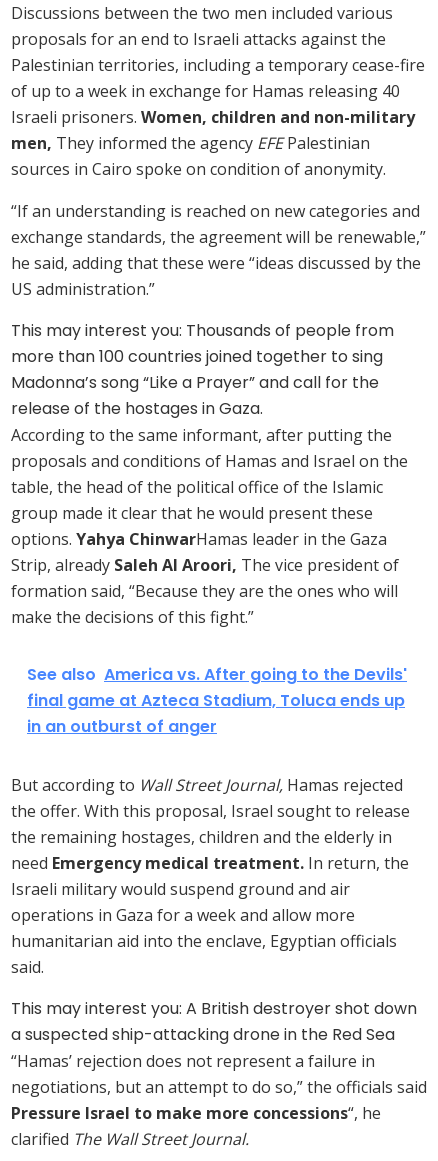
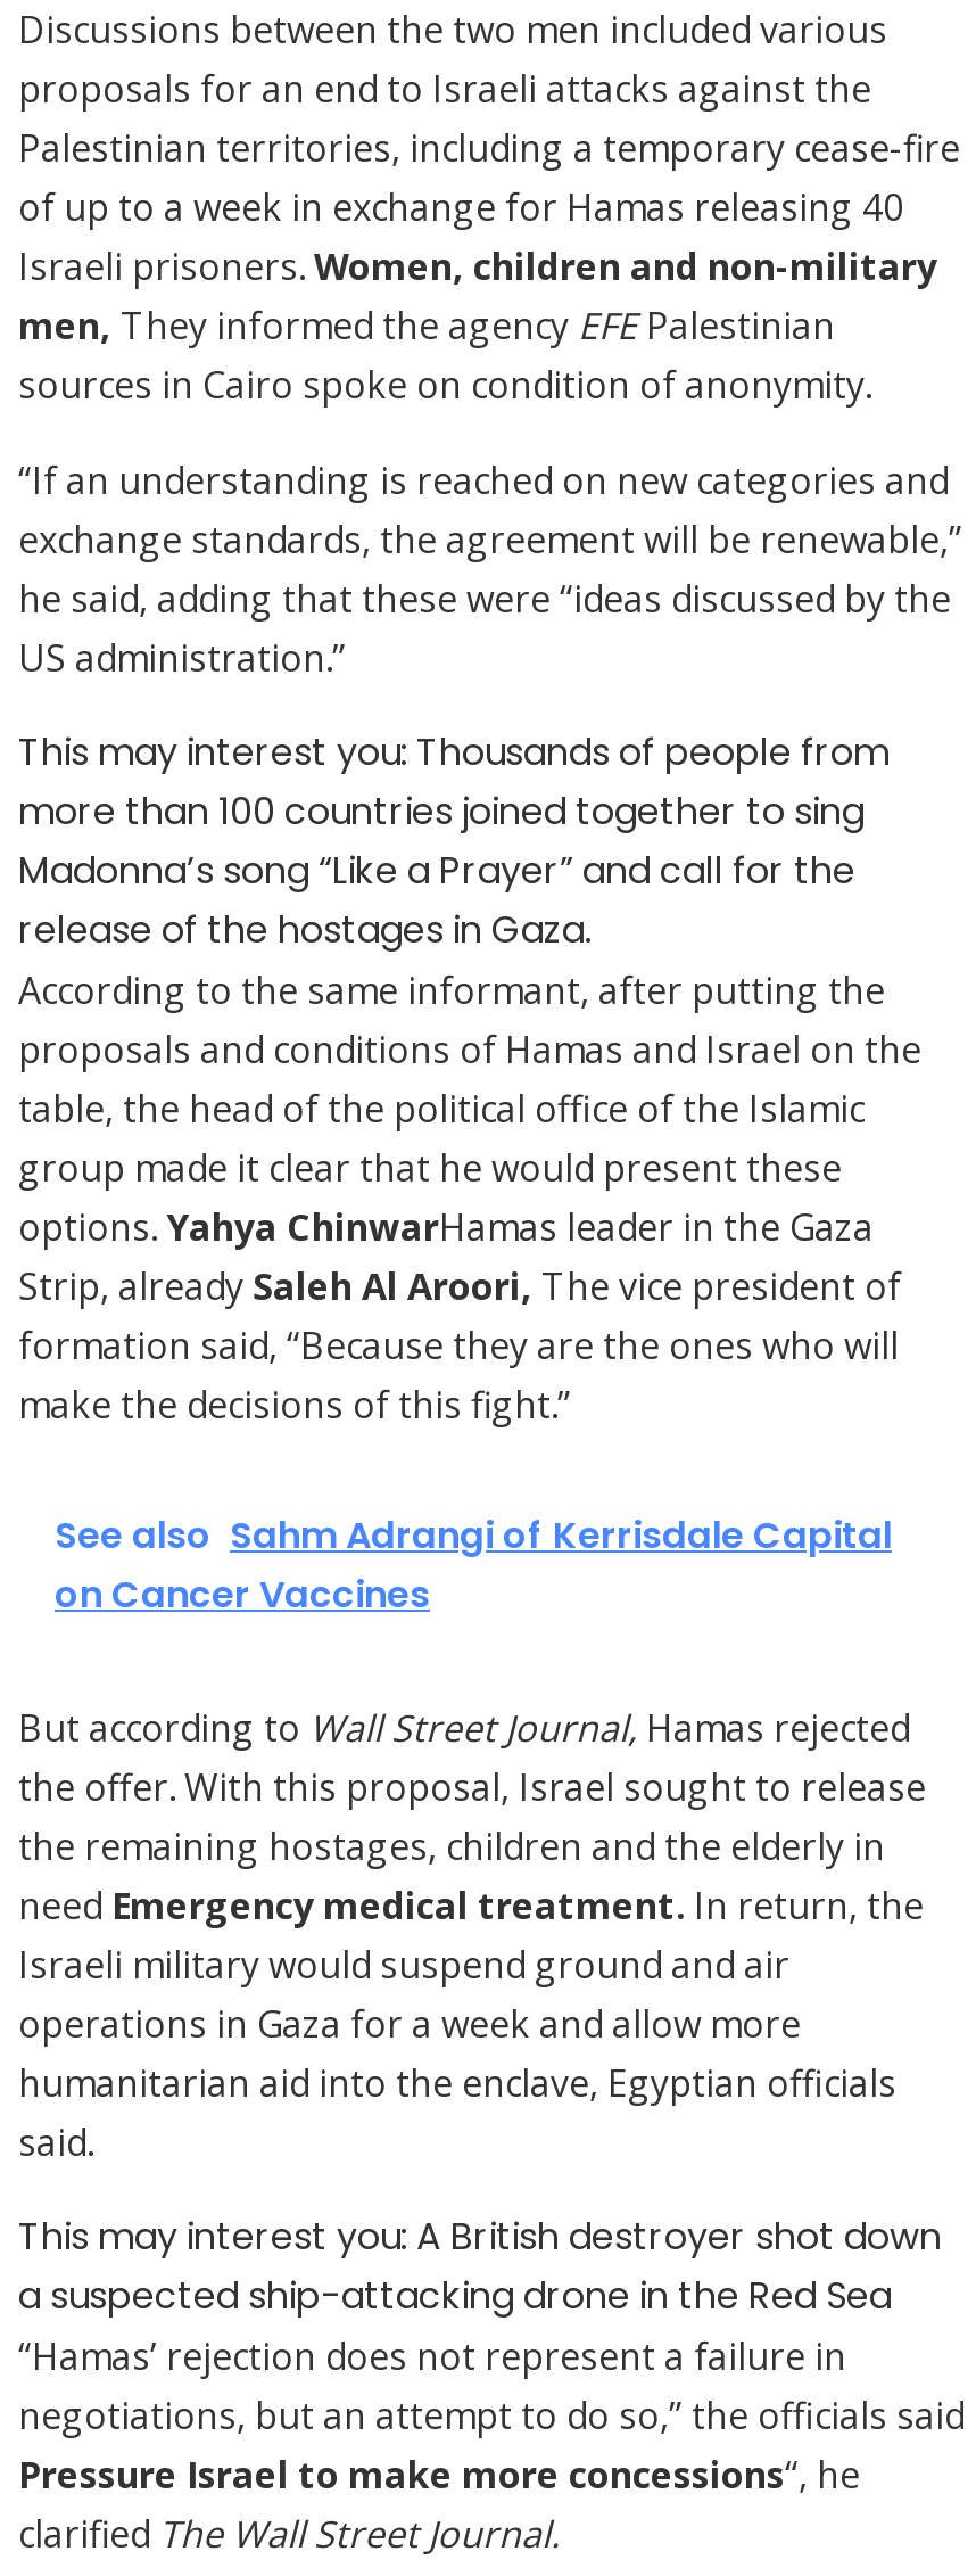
[27,663,407,738] See also America vs. After going to the Devils' | final game at Azteca Stadium, Toluca ends up | in an outburst of anger -> [55,1509,892,1620] See also Sahm Adrangi of Kerrisdale Capital | on Cancer Vaccines

